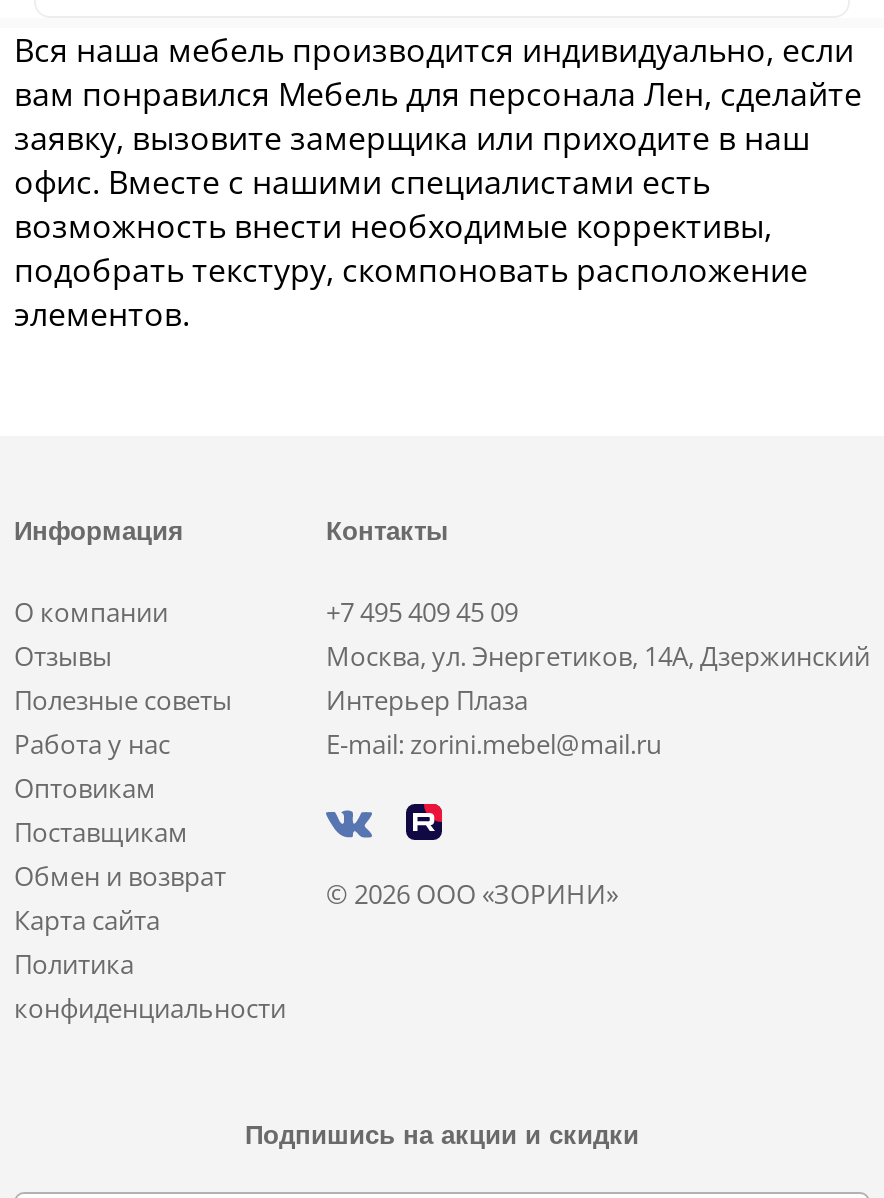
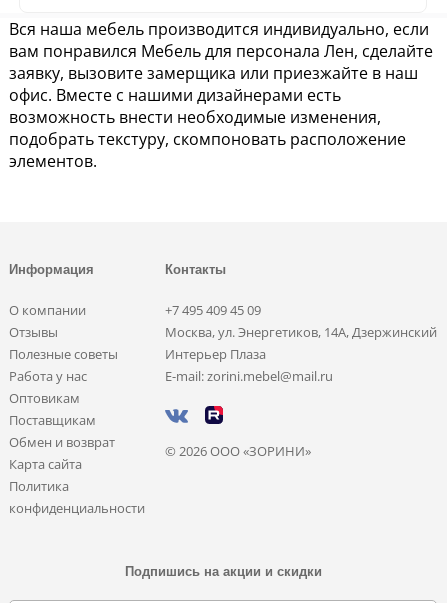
[14,115,810,159] заявку, вызовите замерщика или приходите в наш -> [9,61,418,83] заявку, вызовите замерщика или приезжайте в наш
[14,159,710,203] офис. Вместе с нашими специалистами есть -> [9,83,341,105] офис. Вместе с нашими дизайнерами есть
[14,203,772,247] возможность внести необходимые коррективы, -> [9,105,381,127] возможность внести необходимые изменения,

